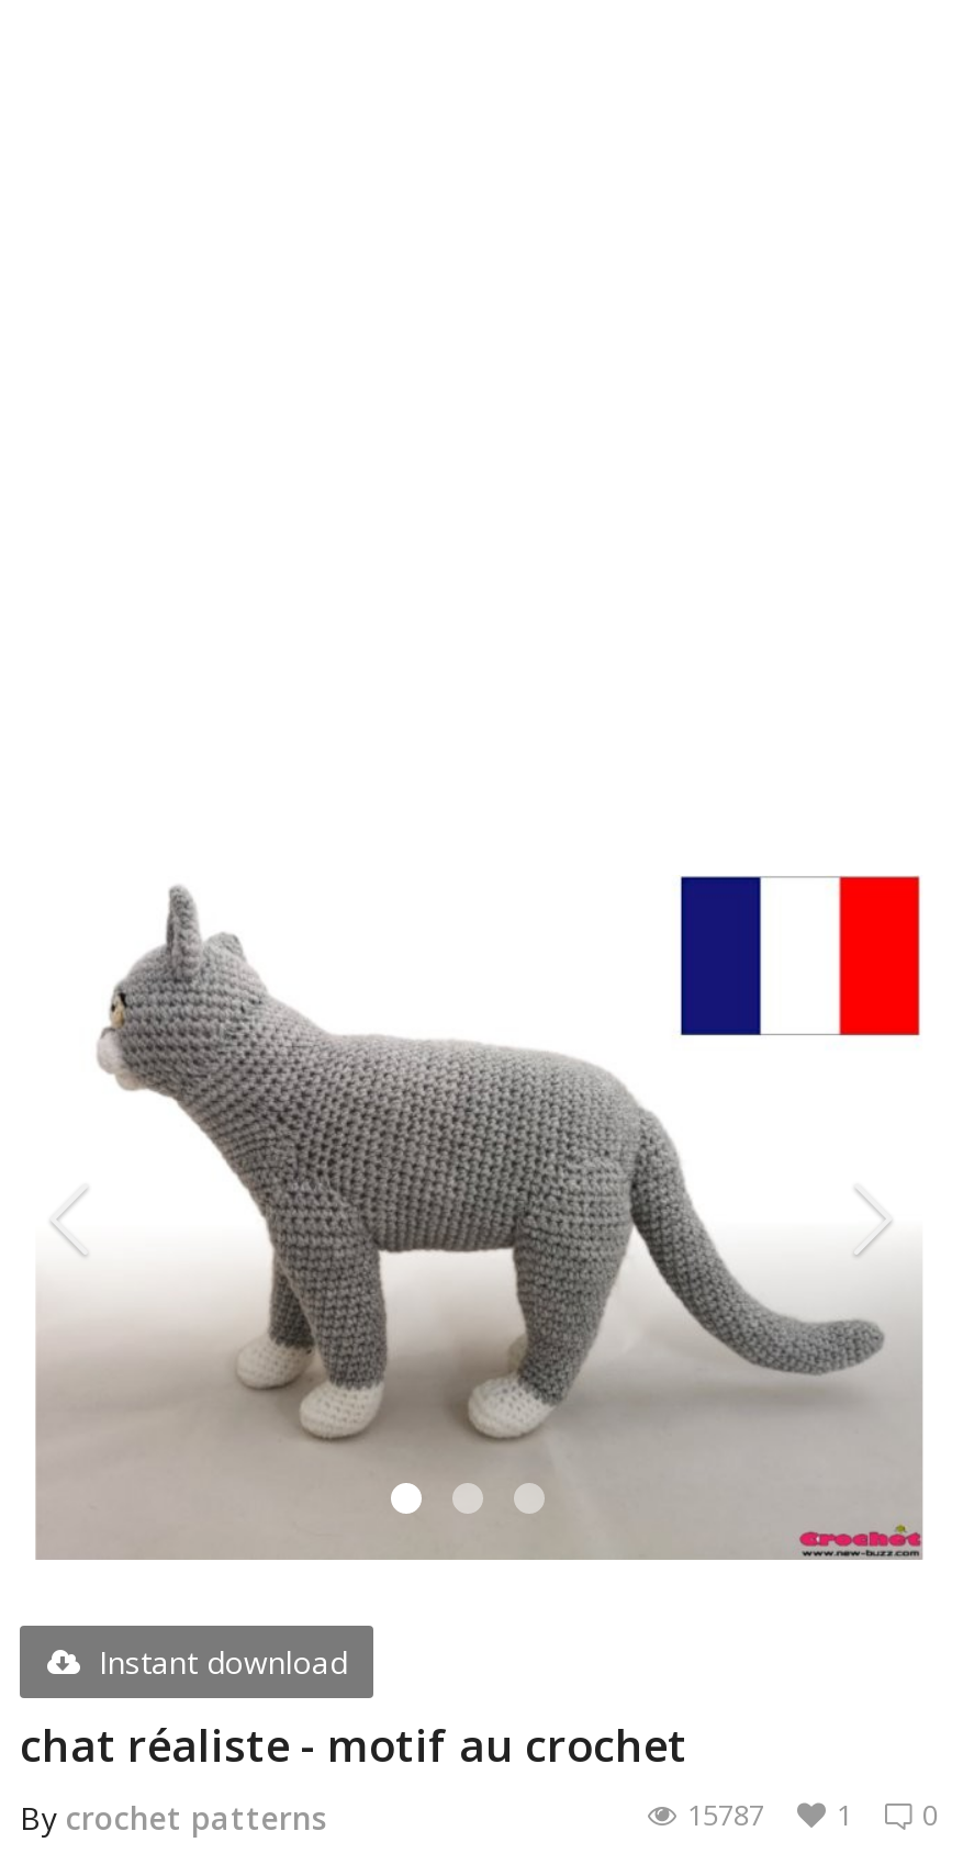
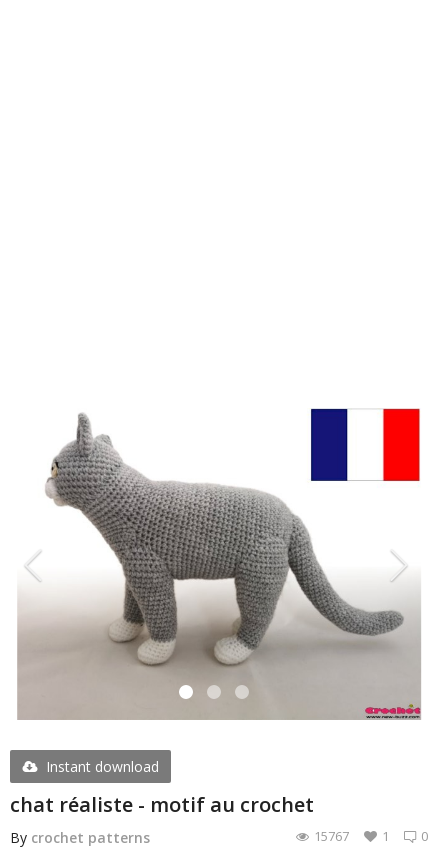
[687,1795,938,1834] 15787 1 0 -> [314,827,428,845] 15767 1 0

